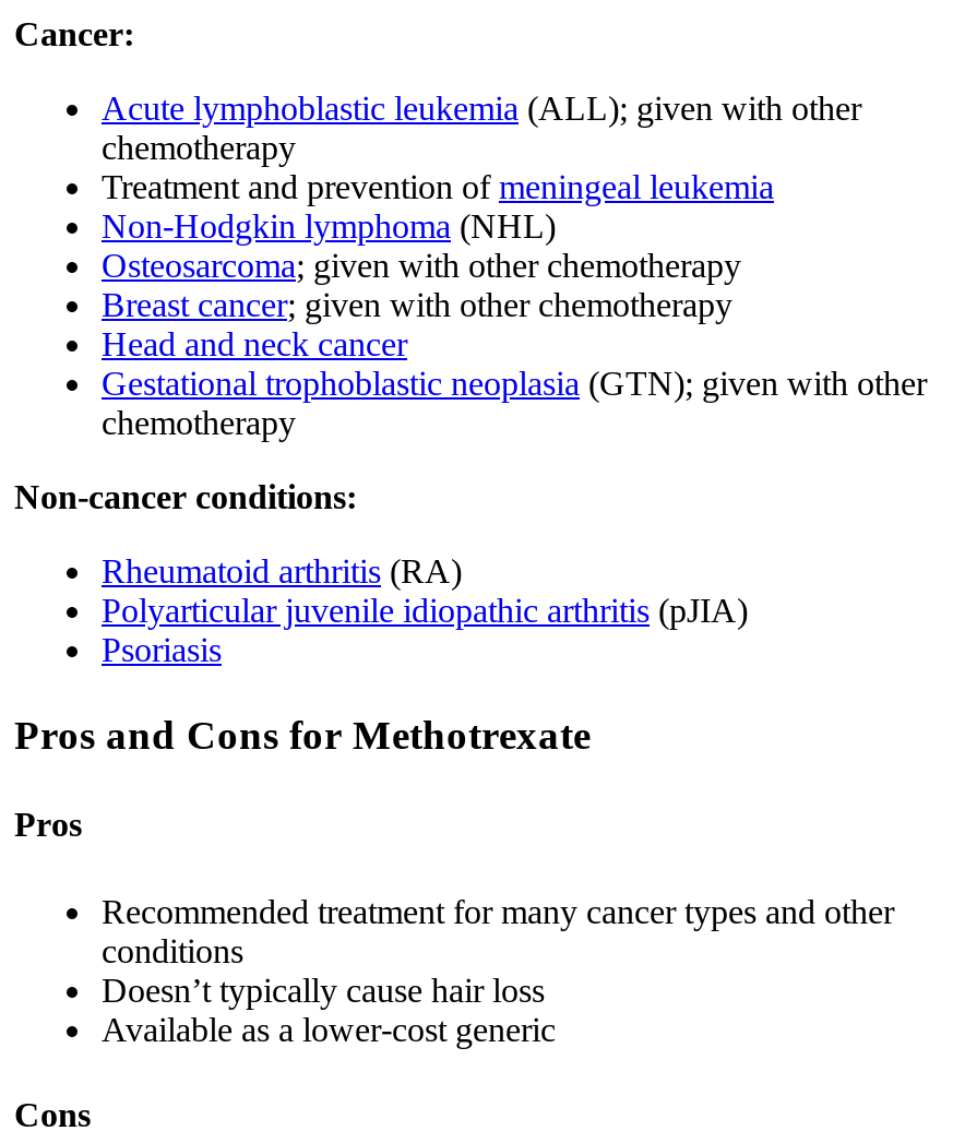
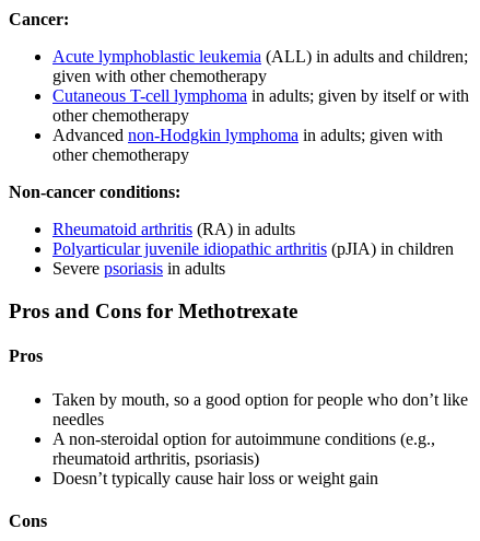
[102,90,927,442] Acute lymphoblastic leukemia (ALL); given with other | chemotherapy | Treatment and prevention of meningeal leukemia | Non-Hodgkin lymphoma (NHL) | Osteosarcoma; given with other chemotherapy | Breast cancer; given with other chemotherapy | Head and neck cancer | Gestational trophoblastic neoplasia (GTN); given with other | chemotherapy -> [52,47,469,164] Acute lymphoblastic leukemia (ALL) in adults and children; | given with other chemotherapy | Cutaneous T-cell lymphoma in adults; given by itself or with | other chemotherapy | Advanced non-Hodgkin lymphoma in adults; given with | other chemotherapy
moved [14,479,357,516] -> [9,183,180,201]: Non-cancer conditions:
[102,553,748,669] Rheumatoid arthritis (RA) | Polyarticular juvenile idiopathic arthritis (pJIA) | Psoriasis -> [52,220,454,278] Rheumatoid arthritis (RA) in adults | Polyarticular juvenile idiopathic arthritis (pJIA) in children | Severe psoriasis in adults
moved [14,712,591,843] -> [9,299,297,365]: Pros and Cons for Methotrexate | Pros
[102,892,894,1047] Recommended treatment for many cancer types and other | conditions | Doesn’t typically cause hair loss | Available as a lower-cost generic -> [52,390,468,487] Taken by mouth, so a good option for people who don’t like | needles | A non-steroidal option for autoimmune conditions (e.g., | rheumatoid arthritis, psoriasis) | Doesn’t typically cause hair loss or weight gain

